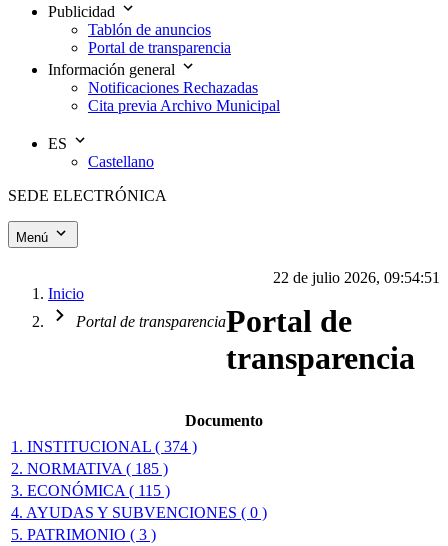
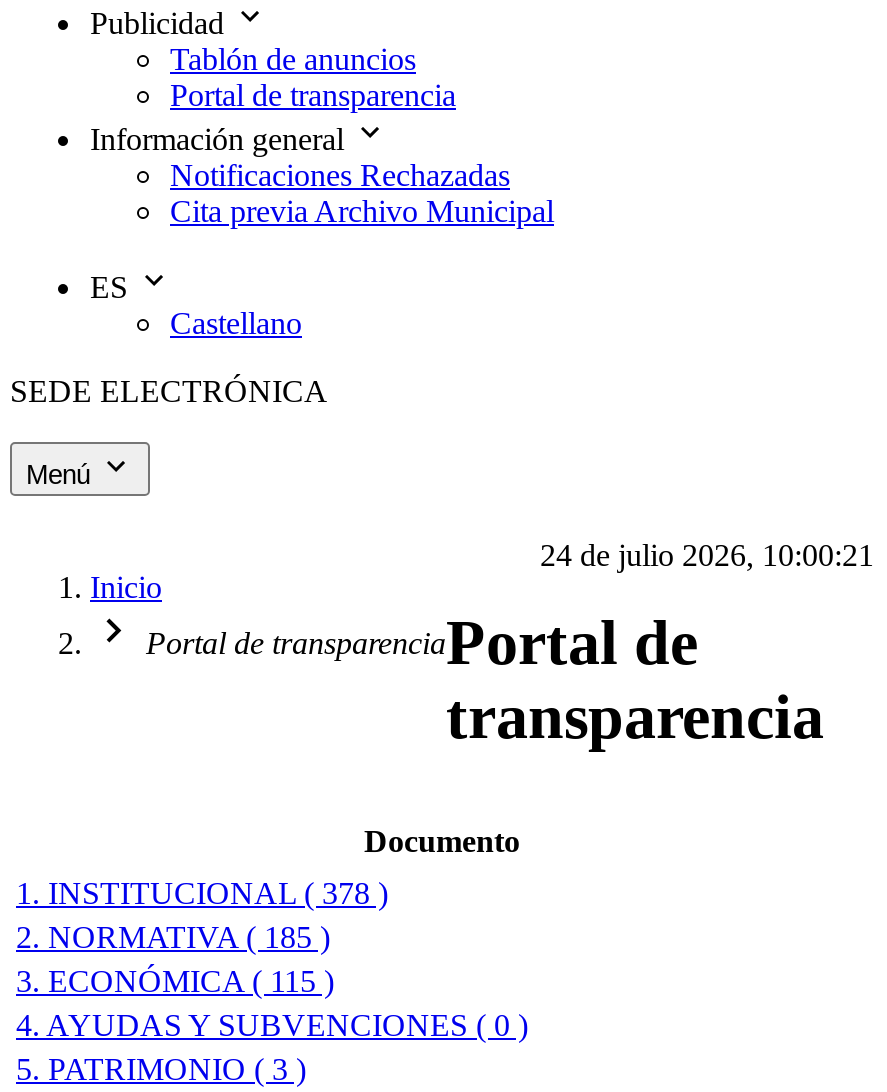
[273,269,440,286] 22 de julio 2026, 09:54:51 -> [540,539,874,573] 24 de julio 2026, 10:00:21
[11,438,197,455] 1. INSTITUCIONAL ( 374 ) -> [16,876,388,910] 1. INSTITUCIONAL ( 378 )

